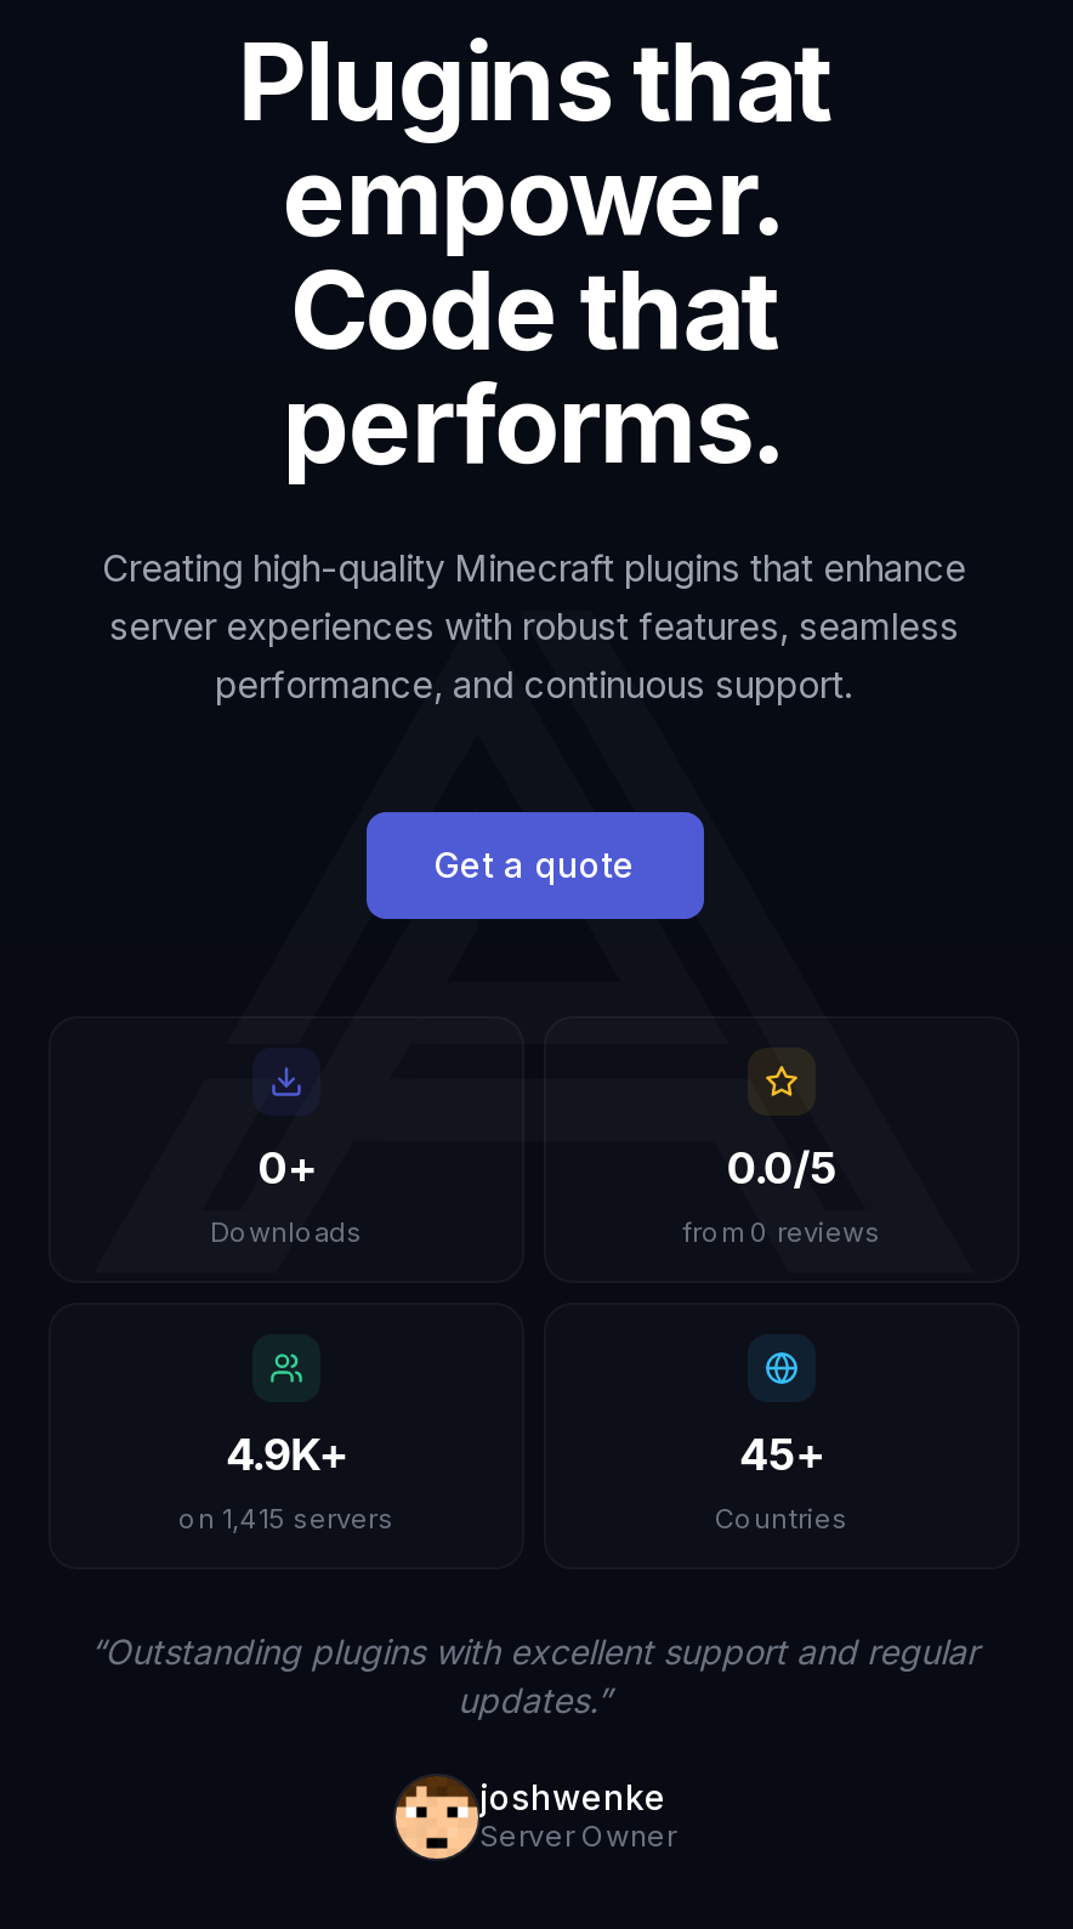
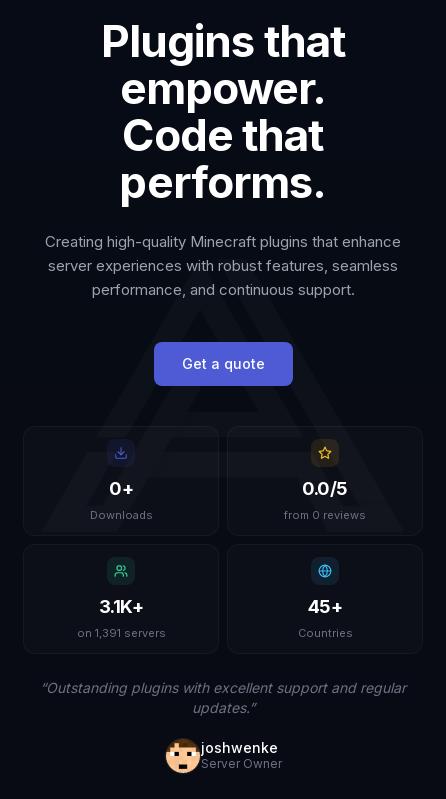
[178,1428,394,1534] 4.9K+ | on 1,415 servers -> [76,595,165,639] 3.1K+ | on 1,391 servers

